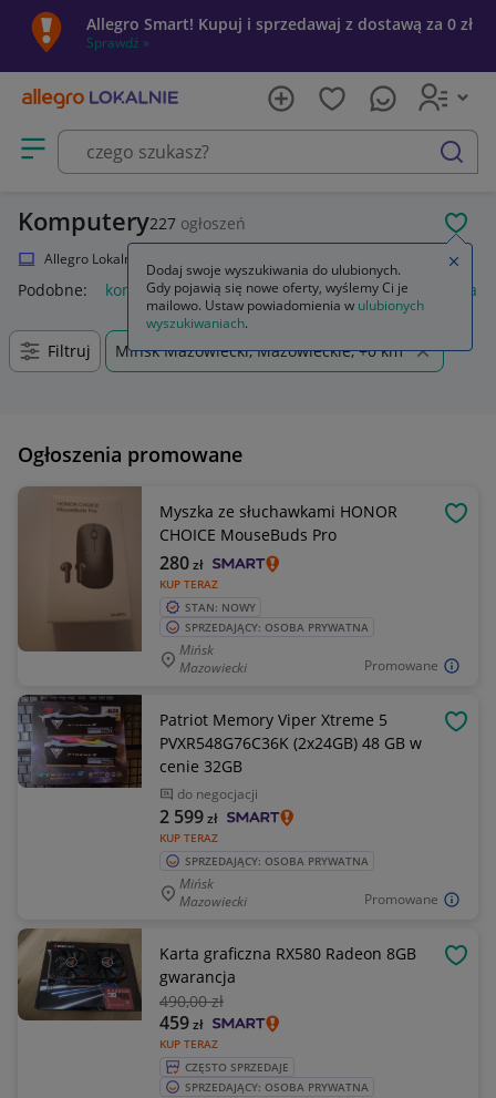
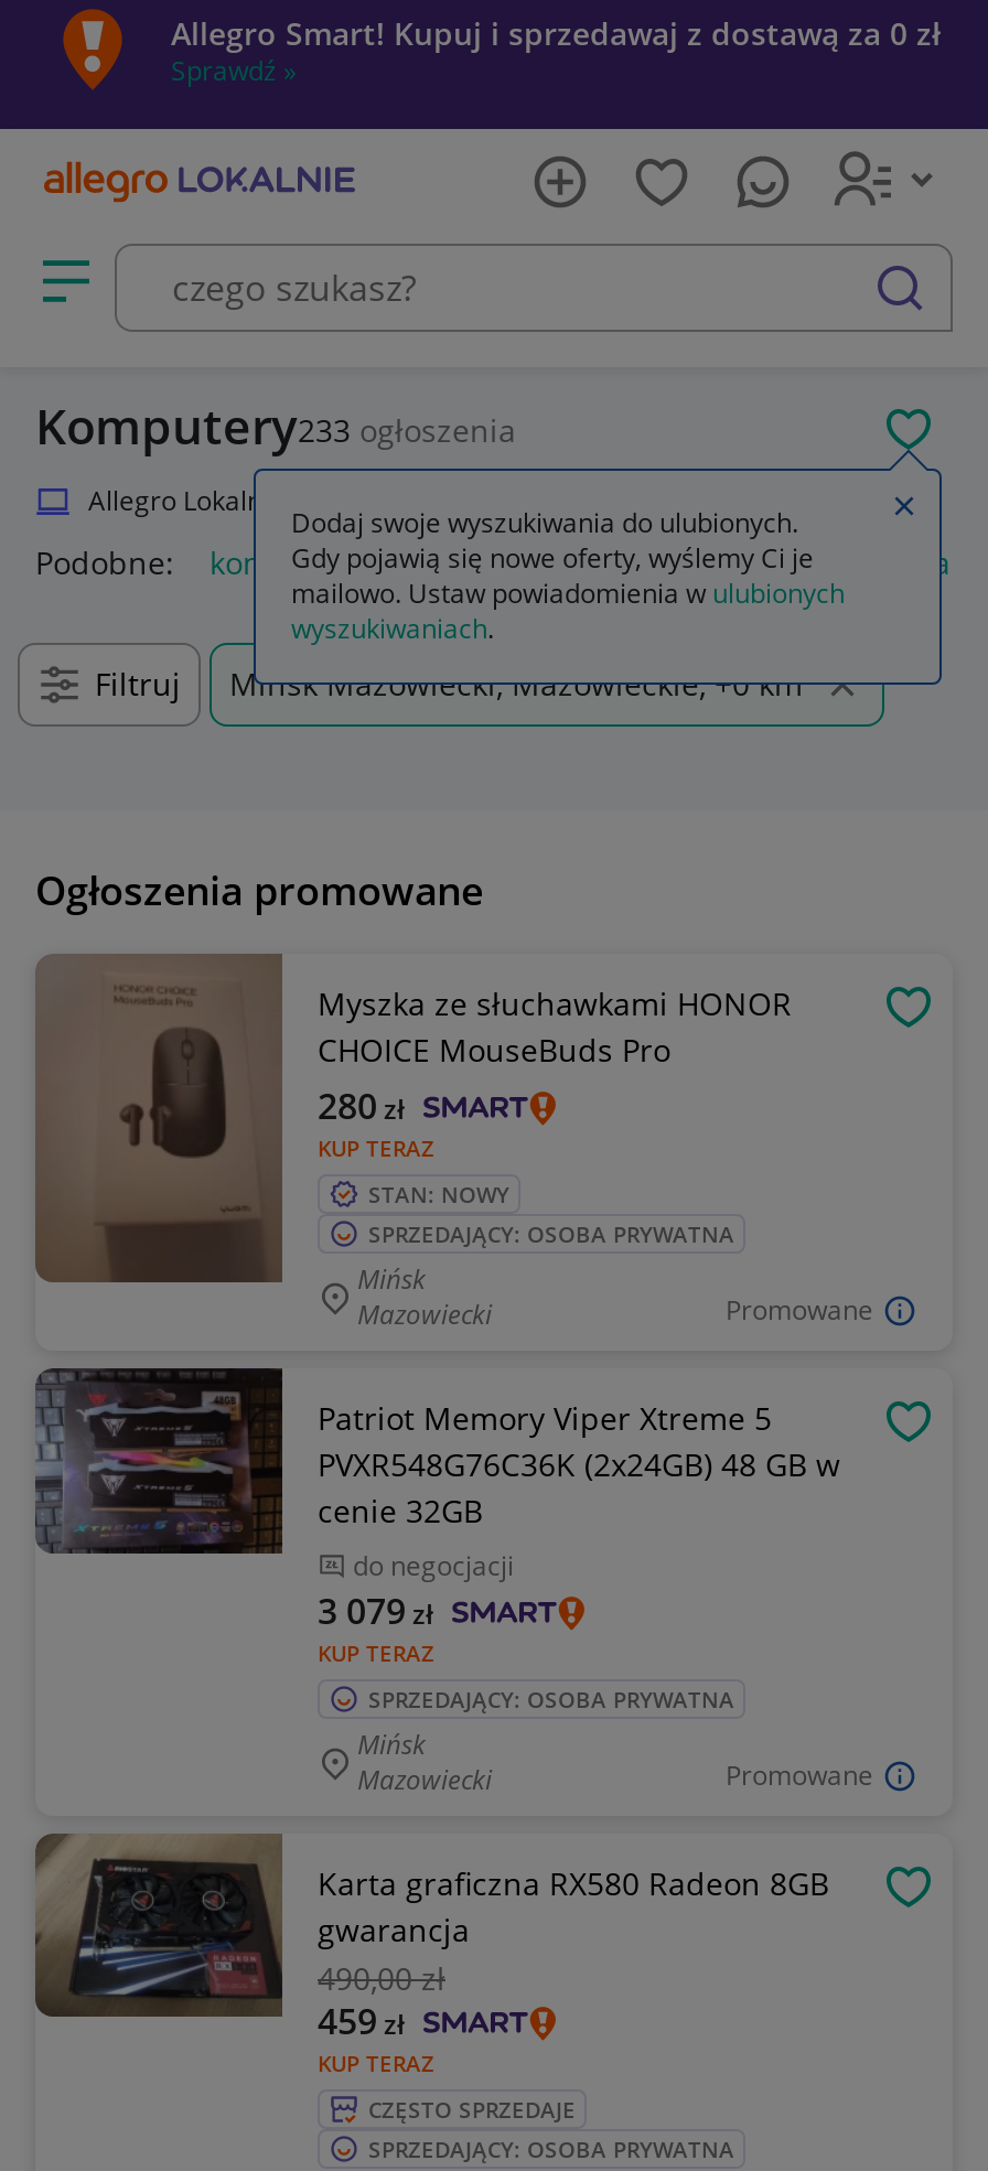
[18,204,246,237] Komputery227 ogłoszeń -> [35,391,516,458] Komputery233 ogłoszenia
[159,804,218,829] 2 599 zł -> [318,1587,434,1635] 3 079 zł

